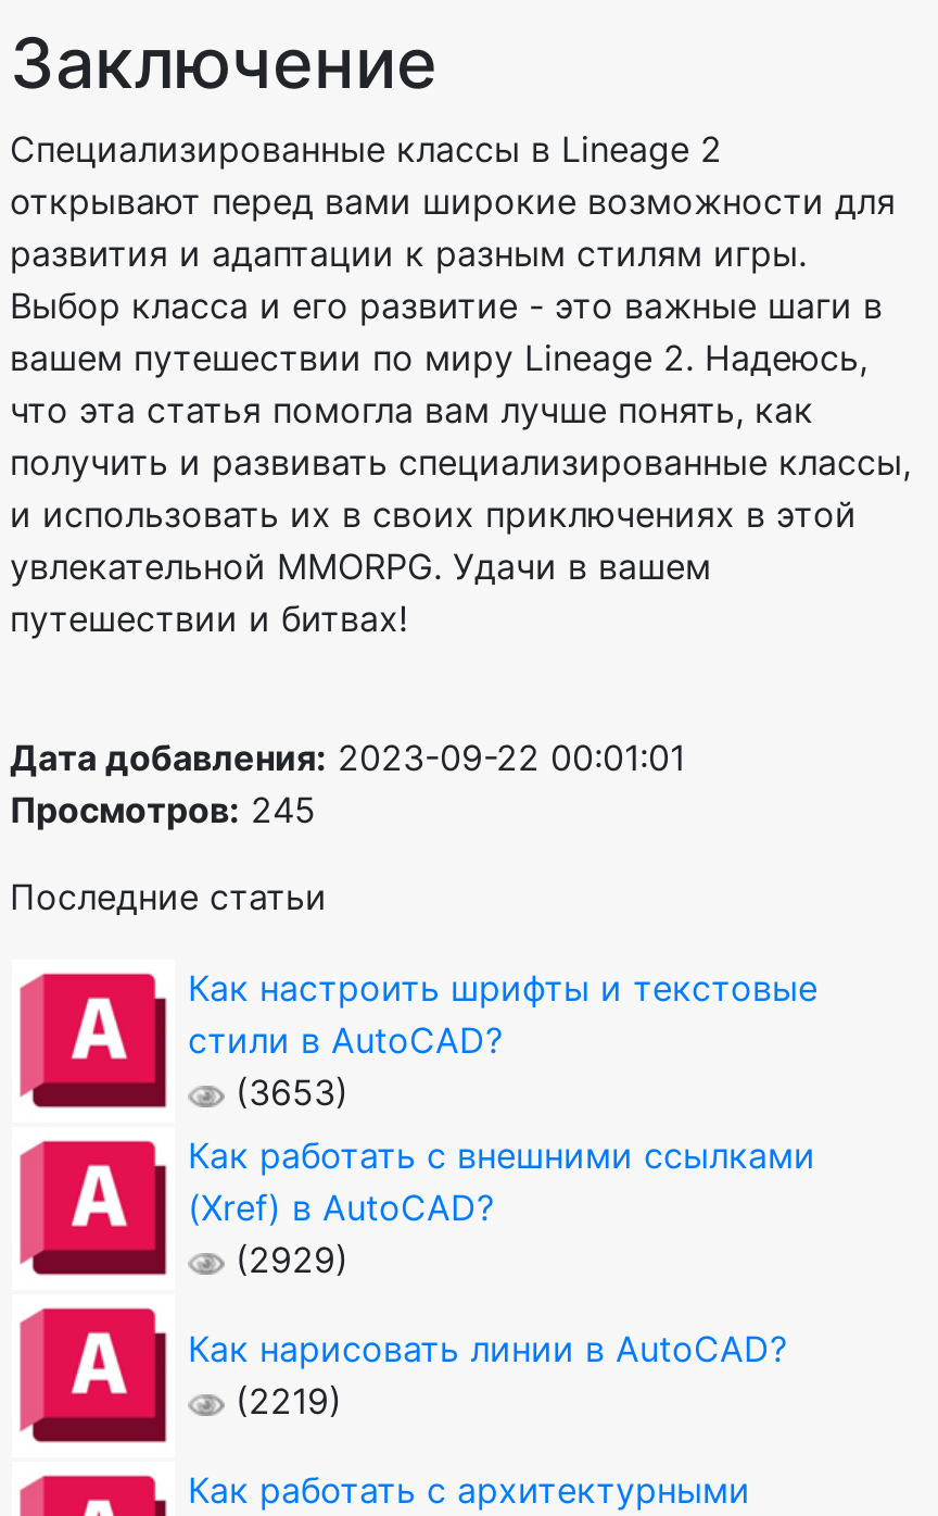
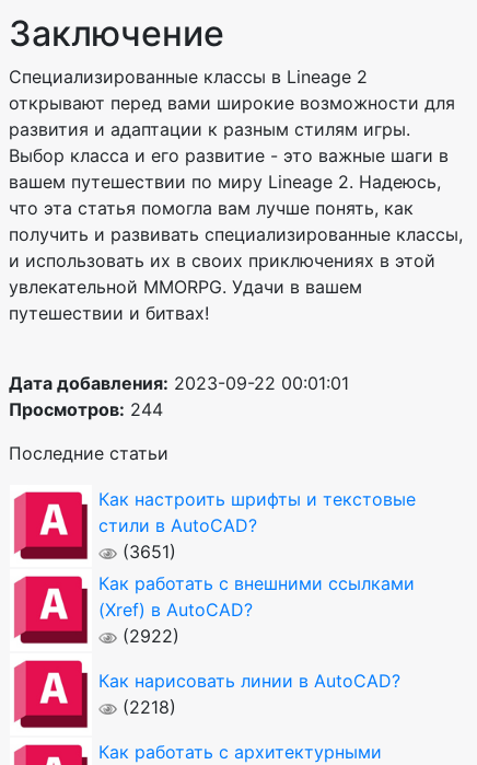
[10,788,316,831] Просмотров: 245 -> [9,398,163,420] Просмотров: 244
[225,1070,348,1114] (3653) -> [117,541,176,563] (3651)
[225,1238,348,1281] (2929) -> [117,625,179,647] (2922)
[225,1379,342,1423] (2219) -> [117,696,176,718] (2218)

